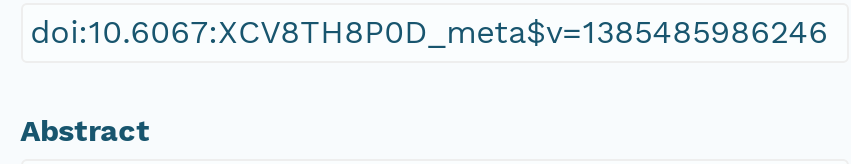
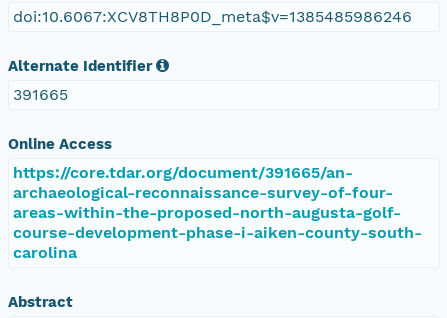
none -> [8,56,422,261] Alternate Identifier | 391665 | Online Access | https://core.tdar.org/document/391665/an- | archaeological-reconnaissance-survey-of-four- | areas-within-the-proposed-north-augusta-golf- | course-development-phase-i-aiken-county-south- | carolina

